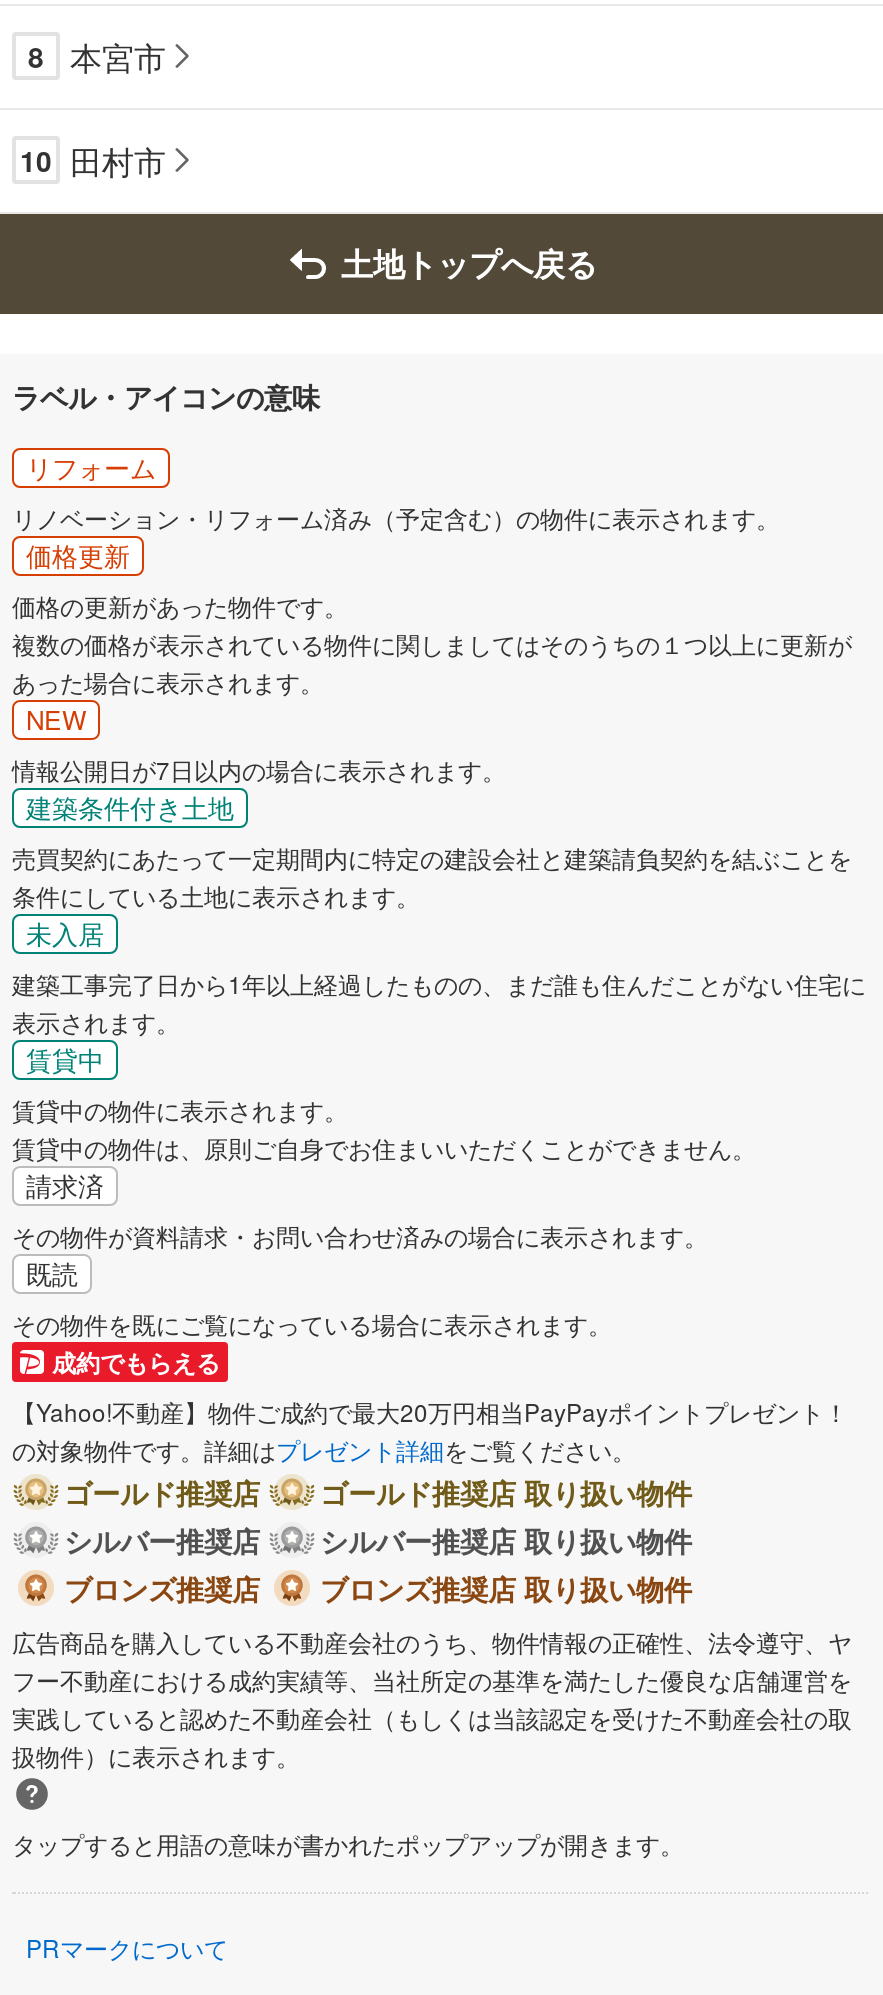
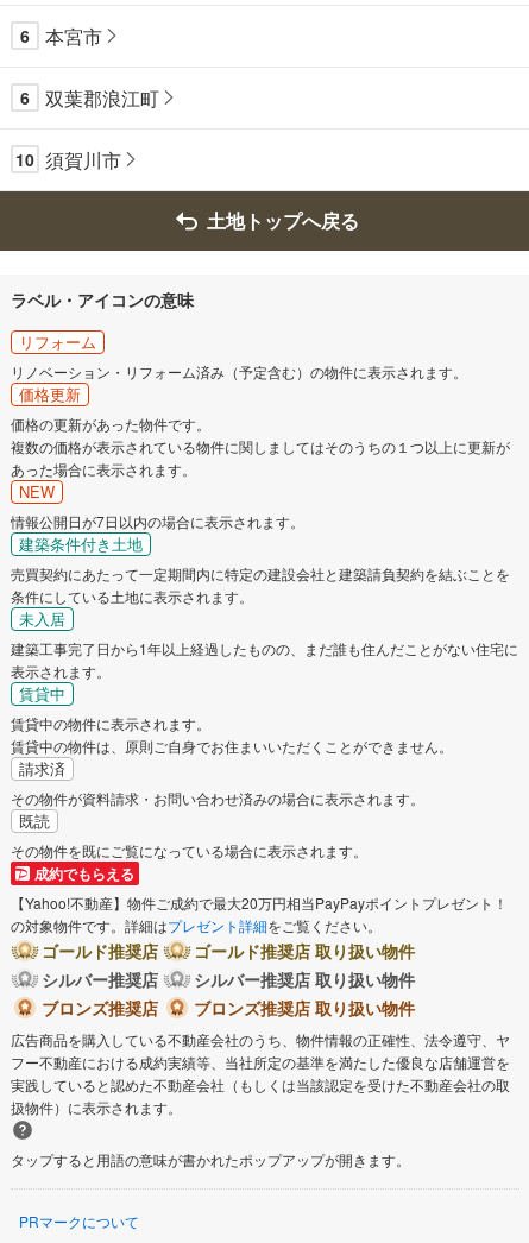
[28,34,166,80] 8 本宮市 -> [20,22,102,50] 6 本宮市
[20,138,166,184] 10 田村市 -> [15,84,159,173] 6 | 双葉郡浪江町 | 10 須賀川市

